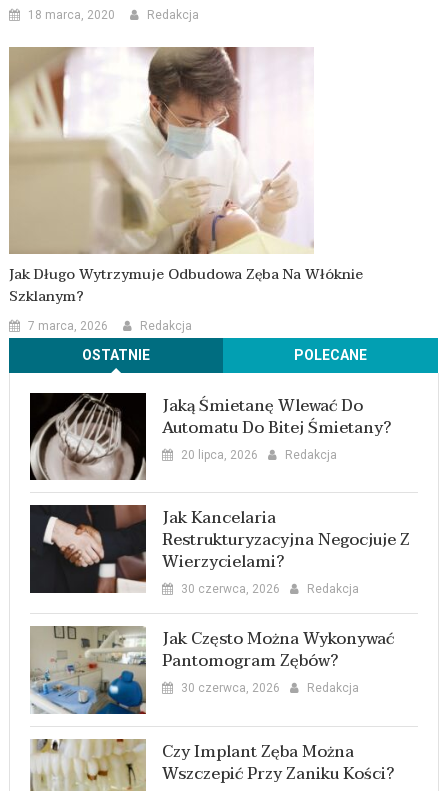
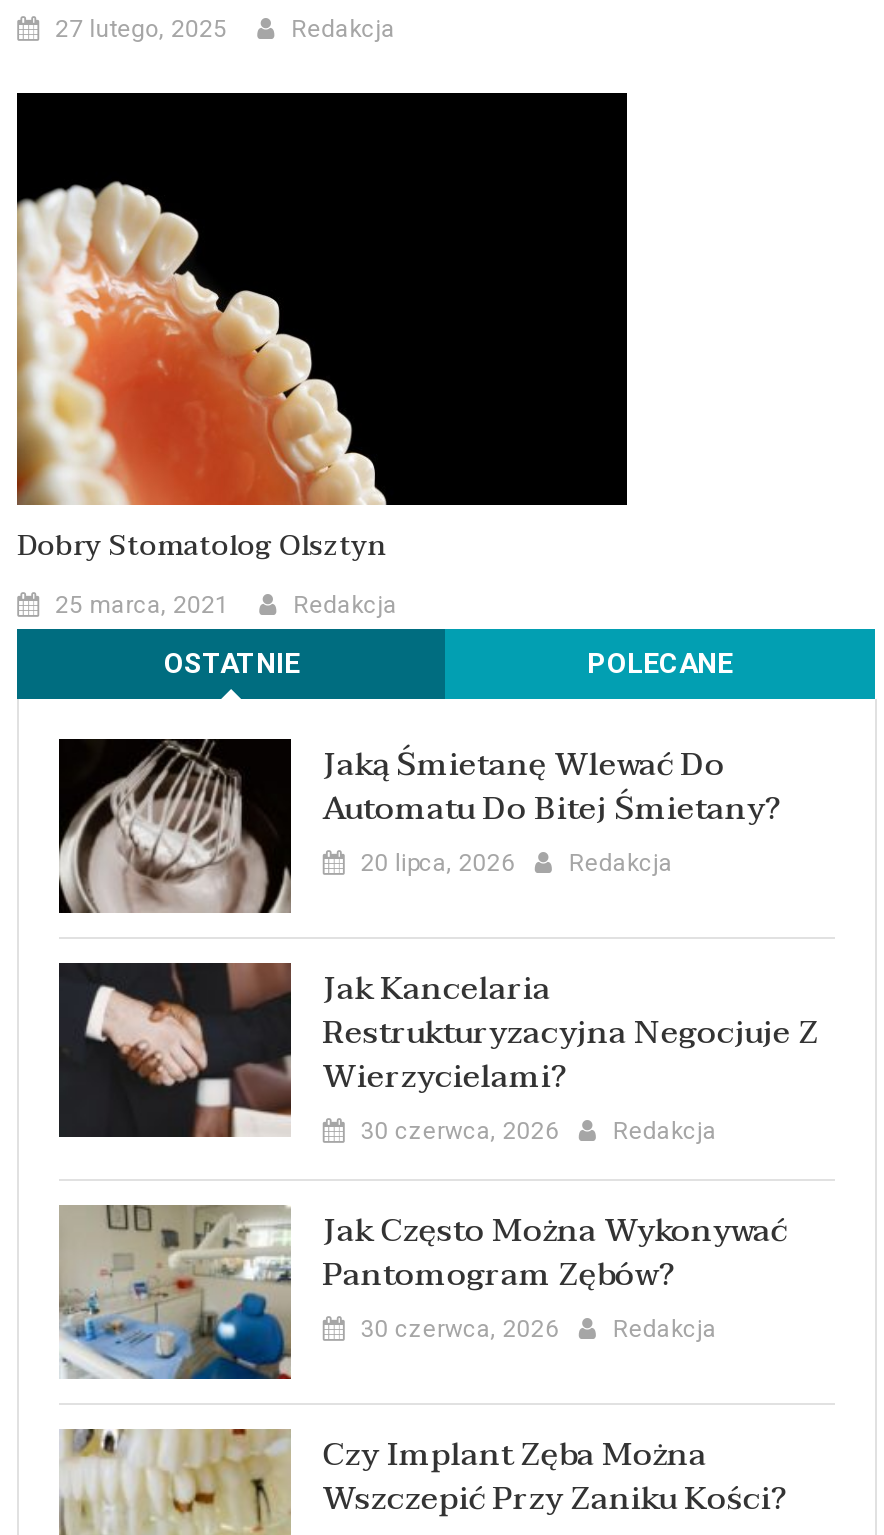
[28,8,115,22] 18 marca, 2020 -> [55,15,227,43] 27 lutego, 2025
[9,46,363,308] [image] | Jak Długo Wytrzymuje Odbudowa Zęba Na Włóknie | Szklanym? -> [15,91,629,569] [image] | Dobry Stomatolog Olsztyn
[28,319,108,333] 7 marca, 2026 -> [55,591,229,619] 25 marca, 2021

